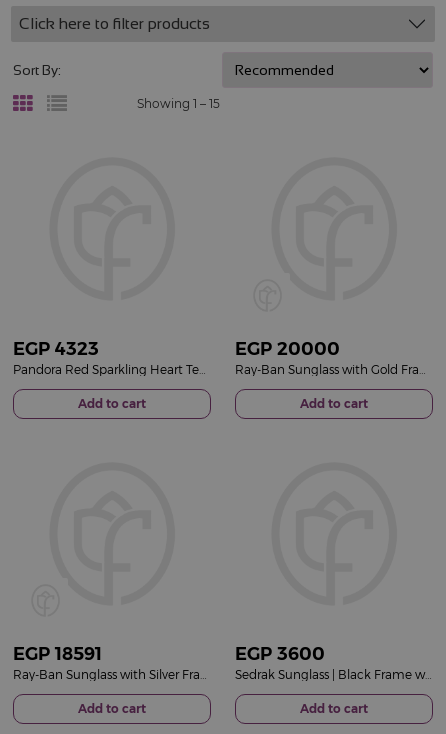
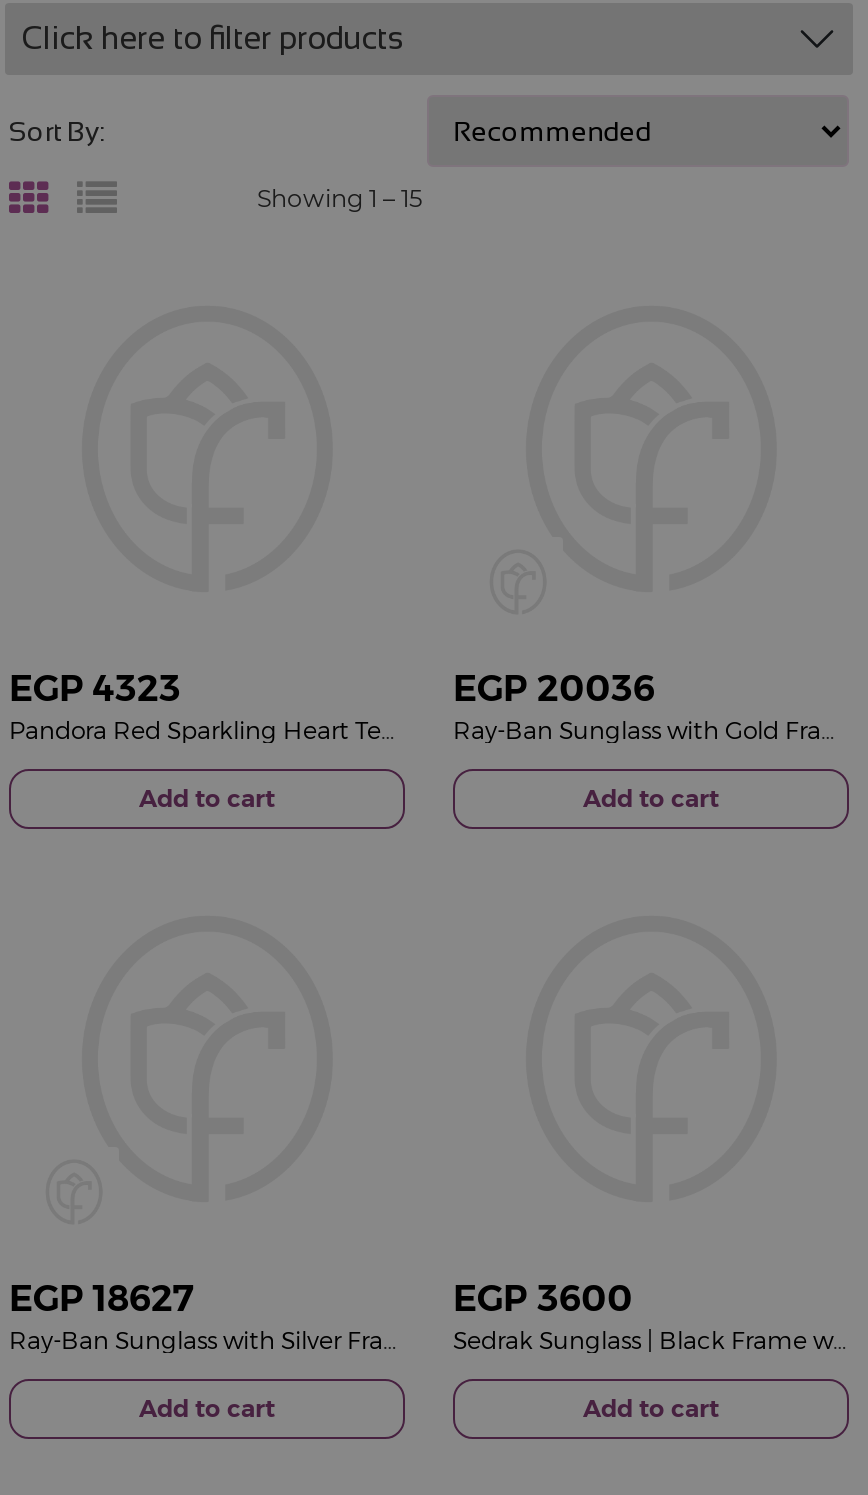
[235,338,340,360] EGP 20000 -> [453,666,655,710] EGP 20036
[13,643,102,665] EGP 18591 -> [9,1276,193,1320] EGP 18627

